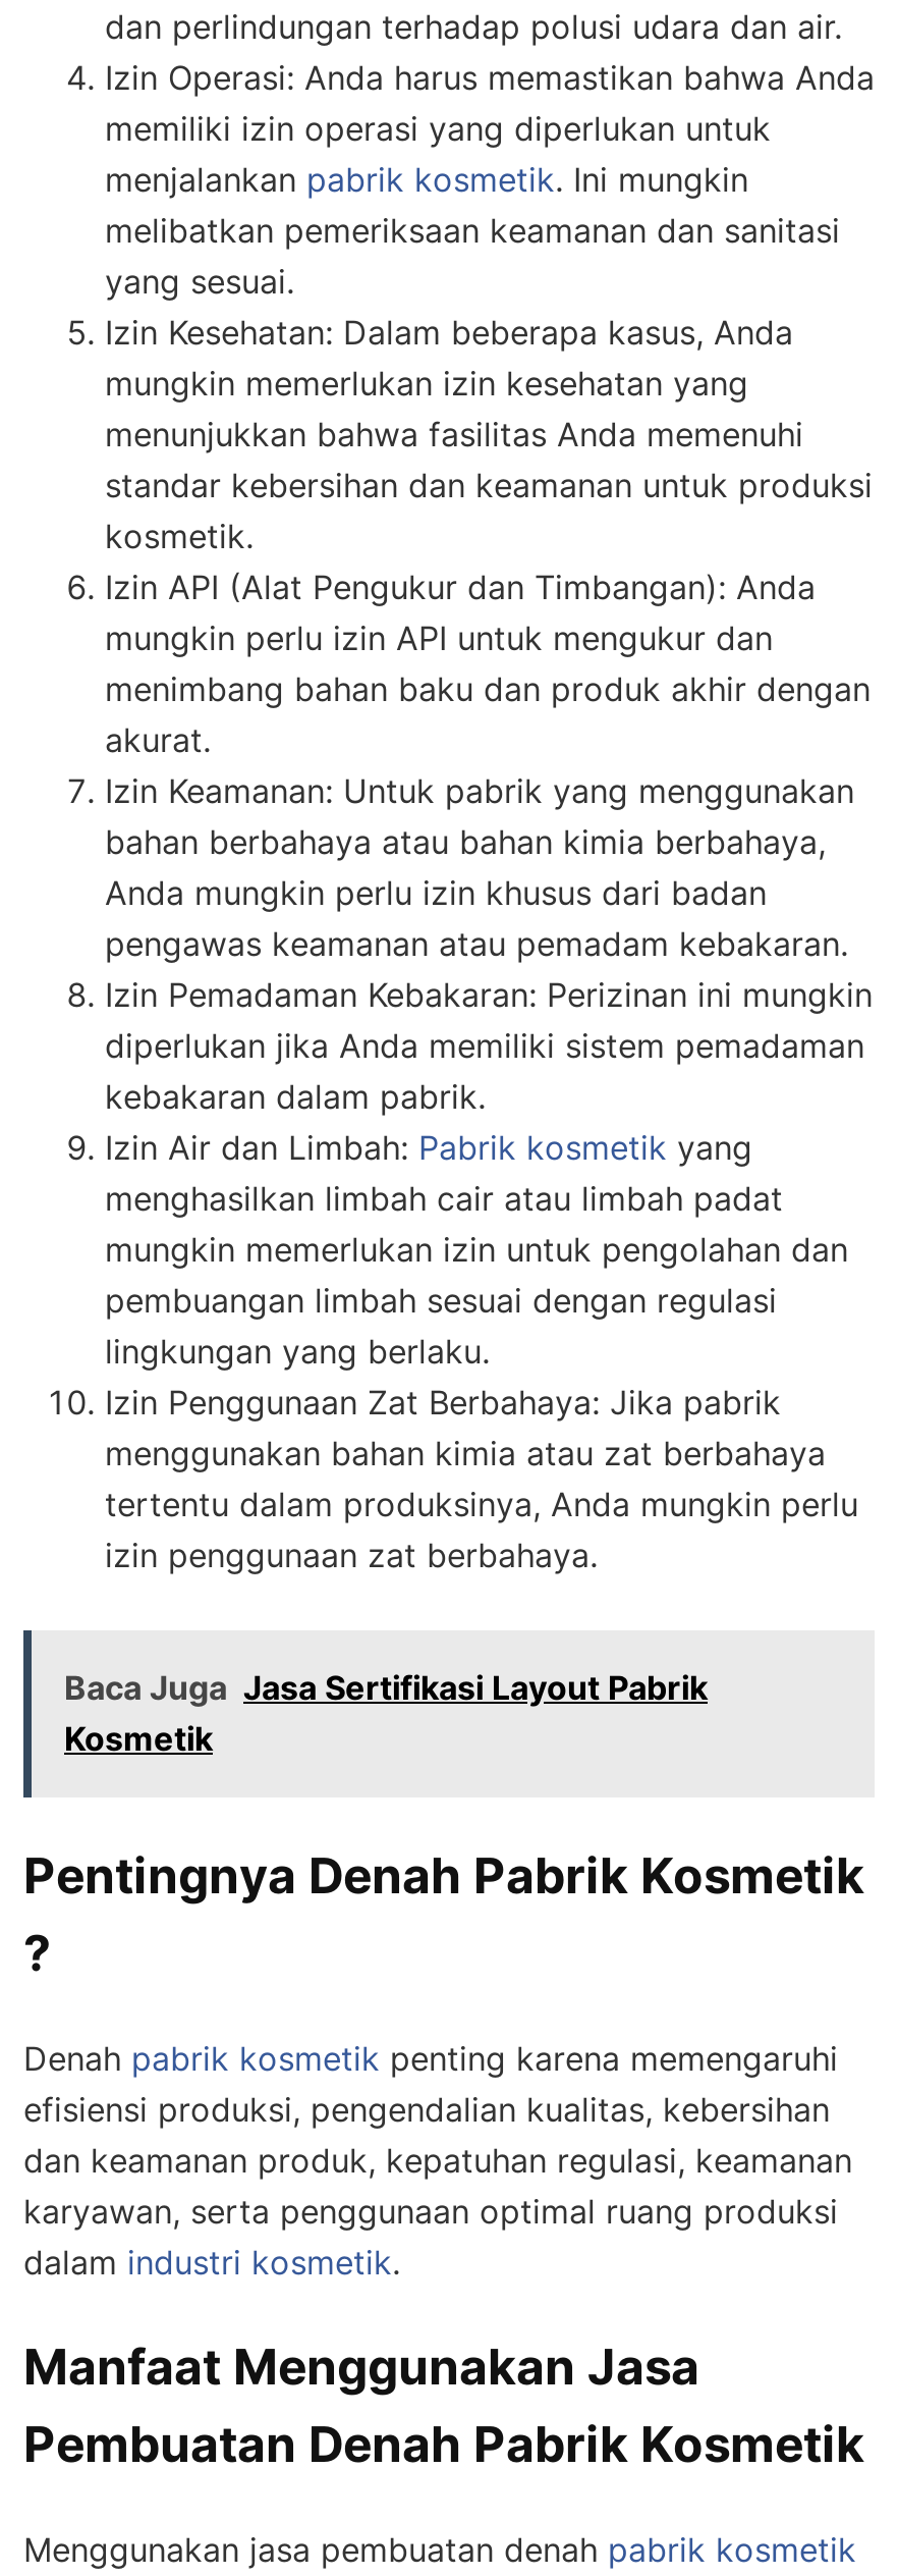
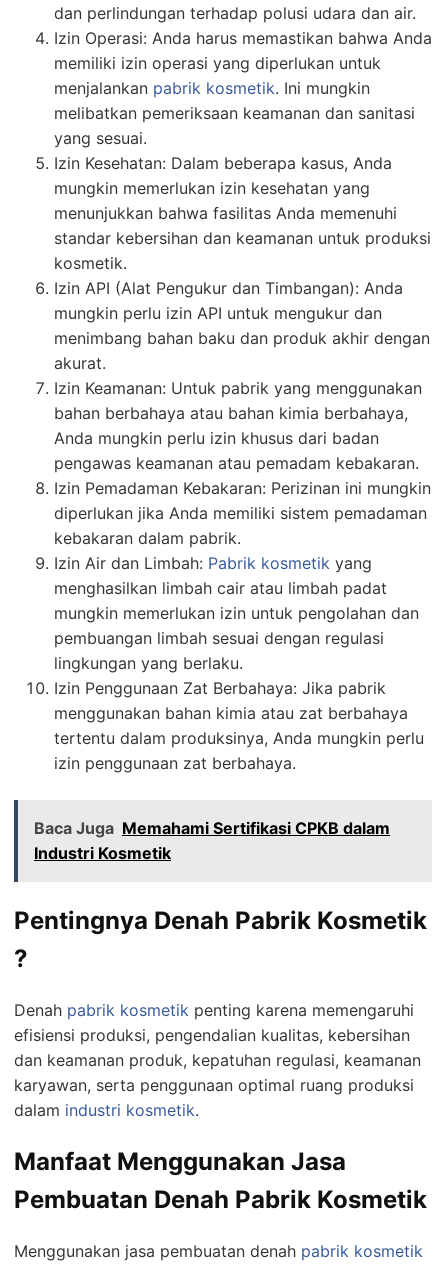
[64,1667,708,1759] Baca Juga Jasa Sertifikasi Layout Pabrik | Kosmetik -> [34,818,390,863] Baca Juga Memahami Sertifikasi CPKB dalam | Industri Kosmetik

